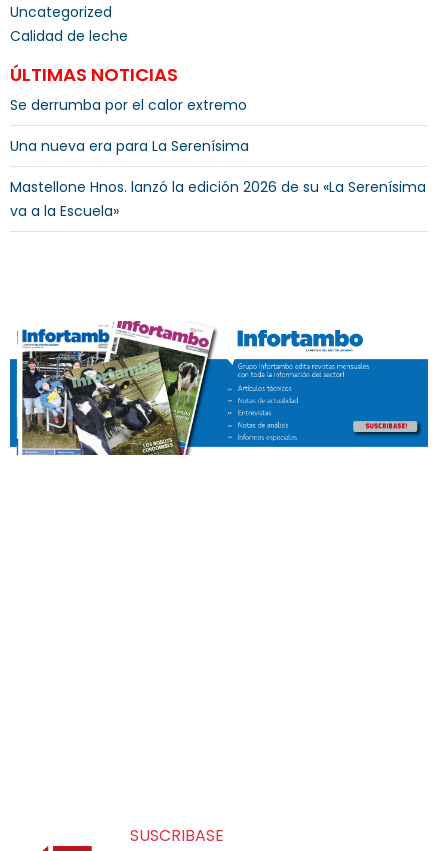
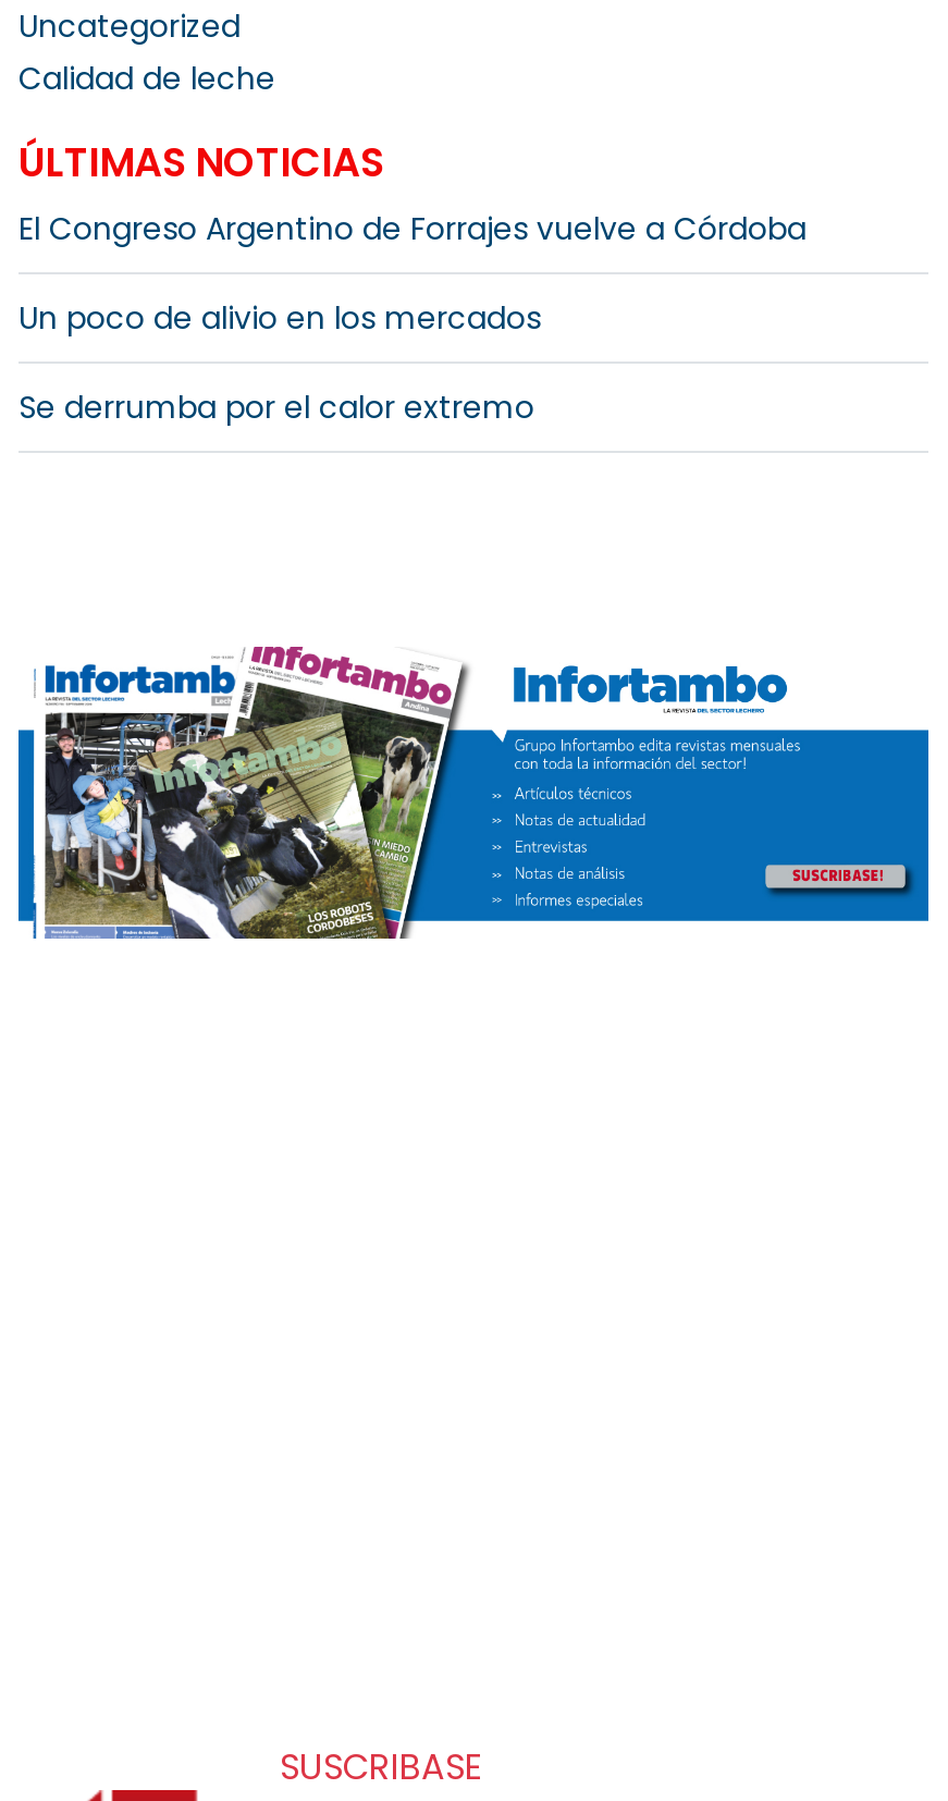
none -> [19,208,807,341] El Congreso Argentino de Forrajes vuelve a Córdoba | Un poco de alivio en los mercados
moved [10,95,247,115] -> [19,386,534,430]: Se derrumba por el calor extremo
[10,136,426,221] Una nueva era para La Serenísima | Mastellone Hnos. lanzó la edición 2026 de su «La Serenísima | va a la Escuela» -> none

